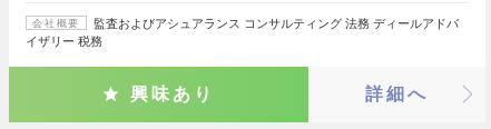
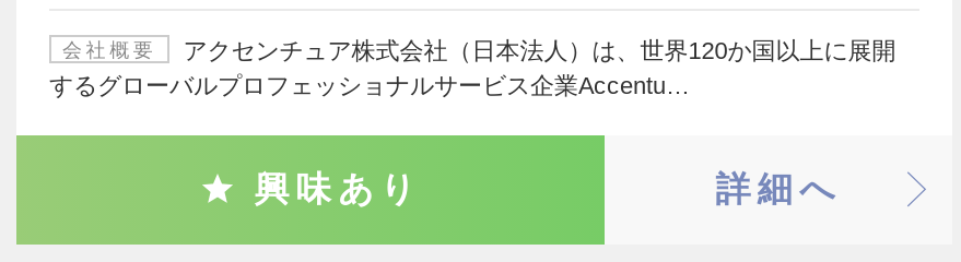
[26,17,459,48] 監査およびアシュアランス コンサルティング 法務 ディールアドバ | イザリー 税務 -> [49,38,896,99] アクセンチュア株式会社（日本法人）は、世界120か国以上に展開 | するグローバルプロフェッショナルサービス企業Accentu…

